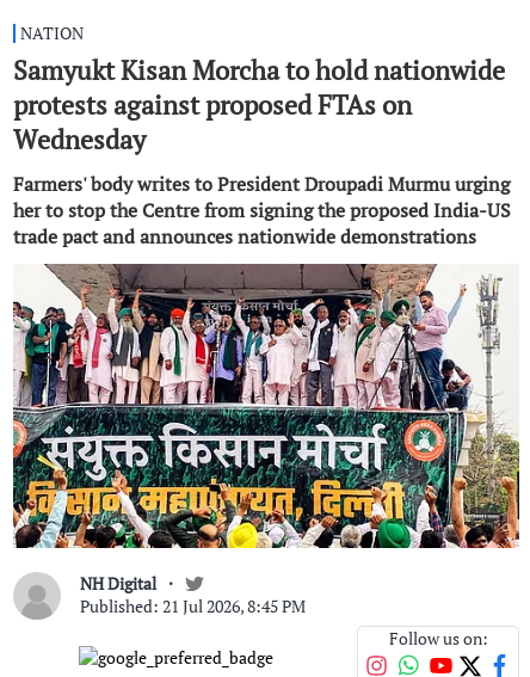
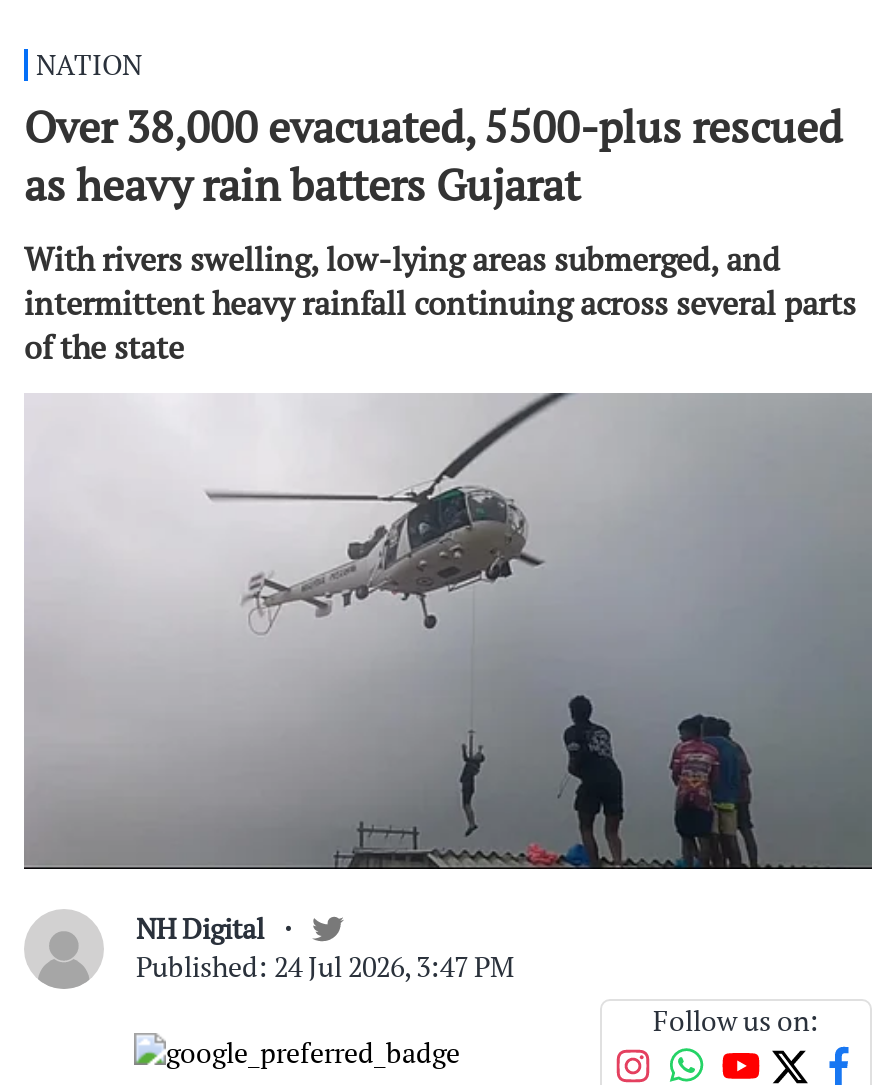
[13,52,511,249] Samyukt Kisan Morcha to hold nationwide | protests against proposed FTAs on | Wednesday | Farmers' body writes to President Droupadi Murmu urging | her to stop the Centre from signing the proposed India-US | trade pact and announces nationwide demonstrations -> [24,97,856,369] Over 38,000 evacuated, 5500-plus rescued | as heavy rain batters Gujarat | With rivers swelling, low-lying areas submerged, and | intermittent heavy rainfall continuing across several parts | of the state
[12,263,519,618] [image] | Published: 21 Jul 2026, 8:45 PM -> [24,397,874,985] [image] | Published: 24 Jul 2026, 3:47 PM

